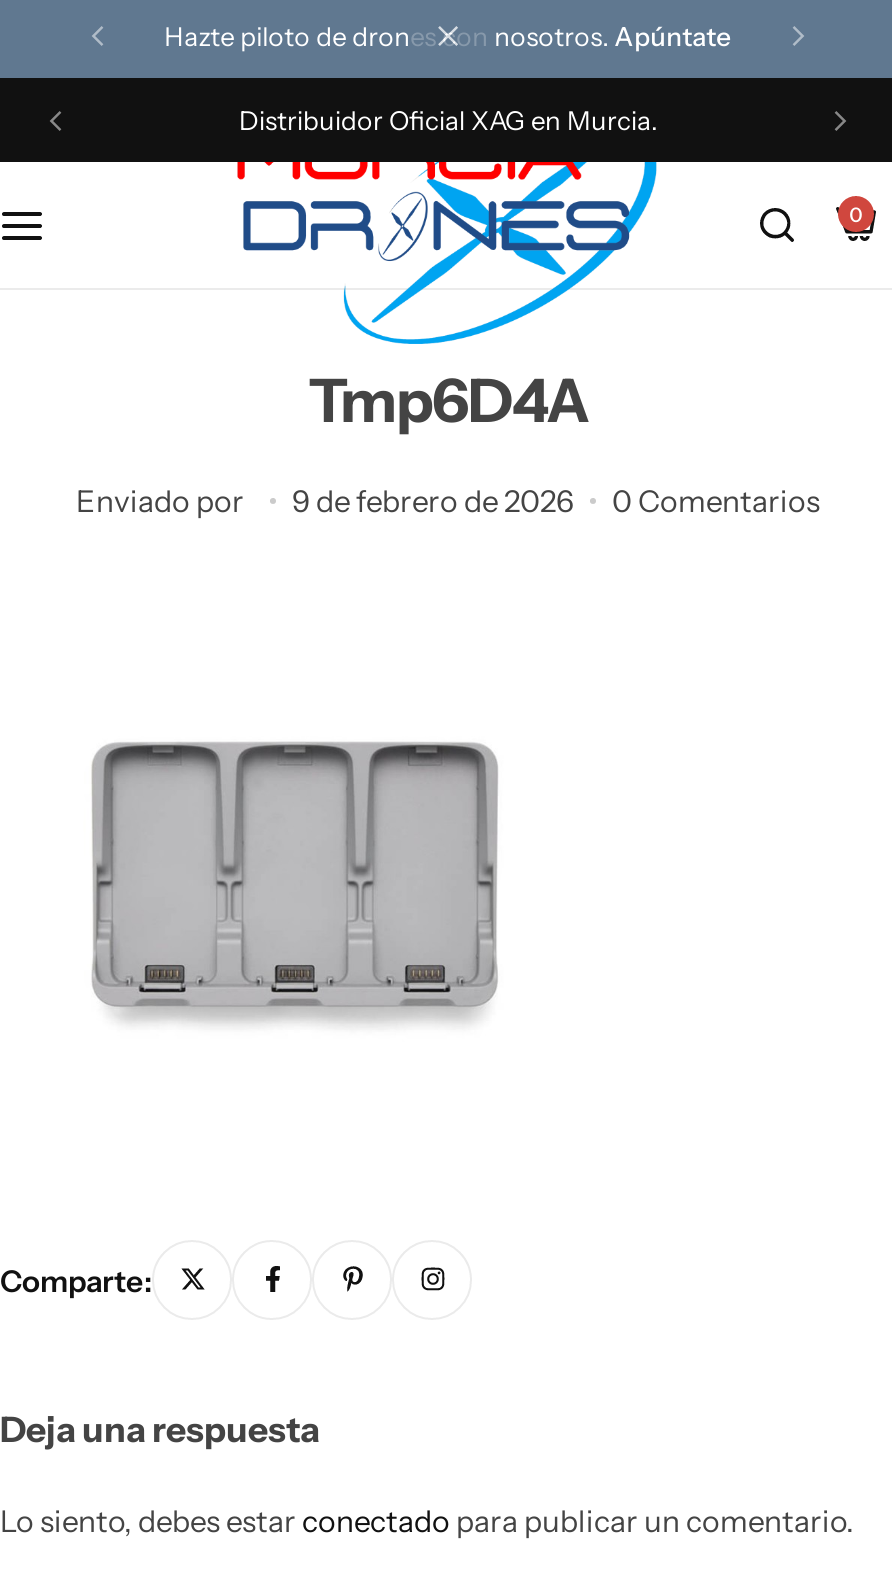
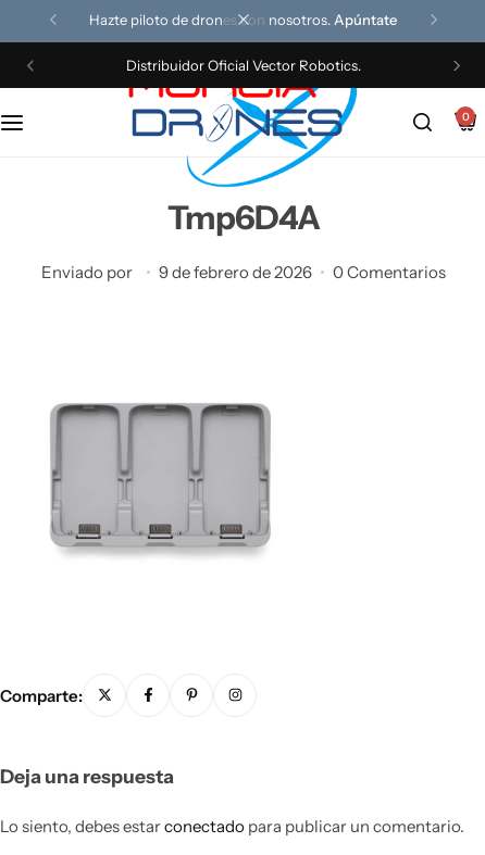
[239,104,657,136] Distribuidor Oficial XAG en Murcia. -> [126,56,361,74] Distribuidor Oficial Vector Robotics.

